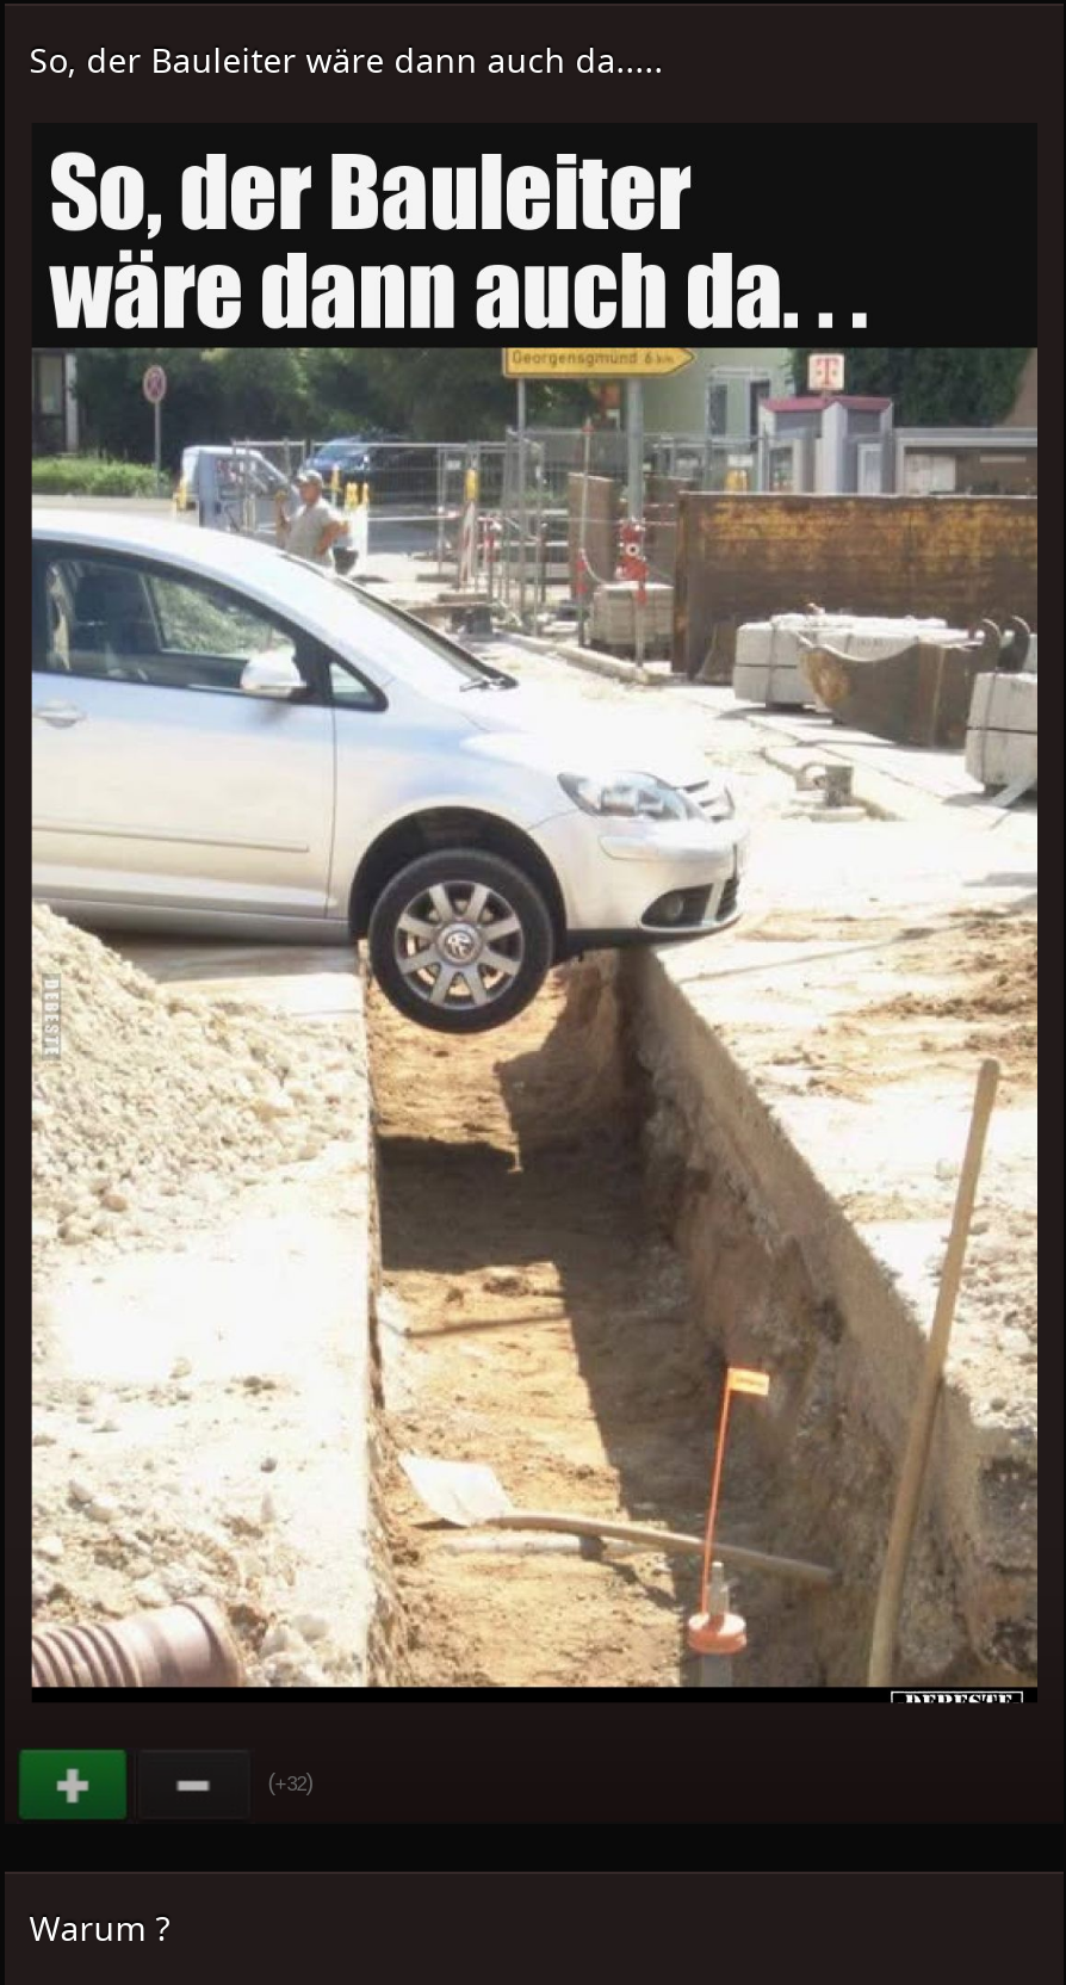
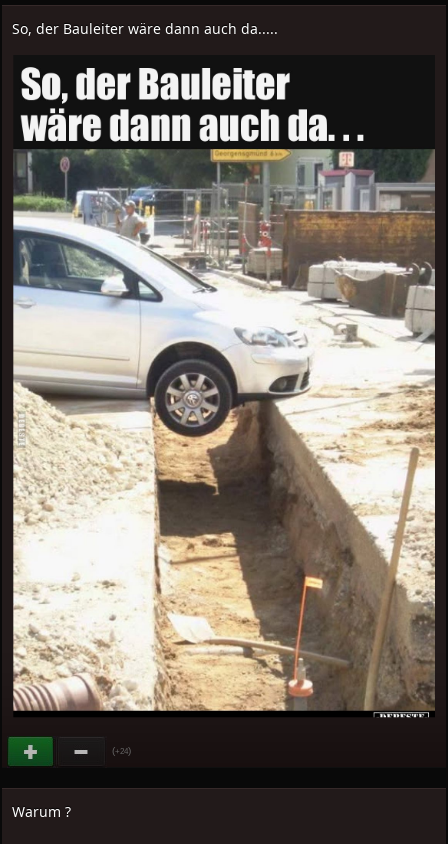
[268,1768,313,1794] (+32) -> [112,745,131,756] (+24)

